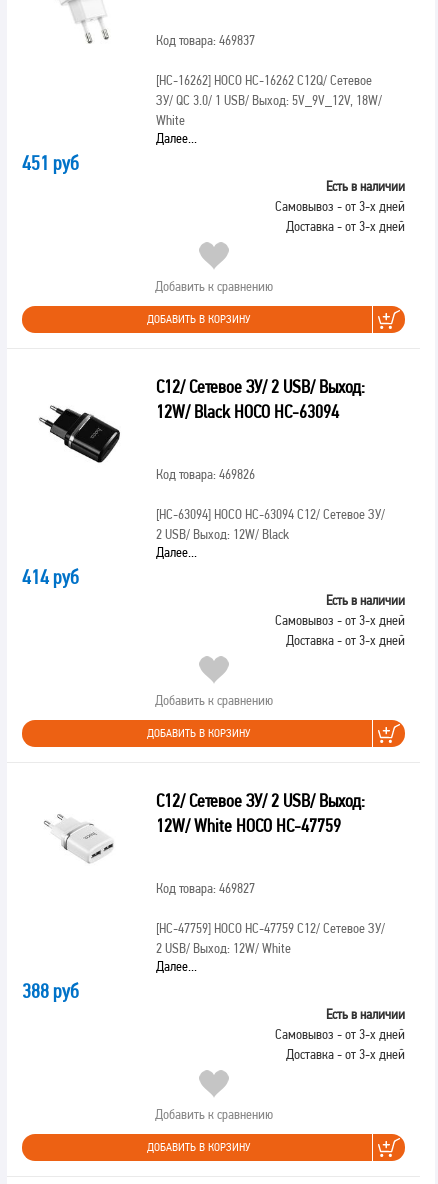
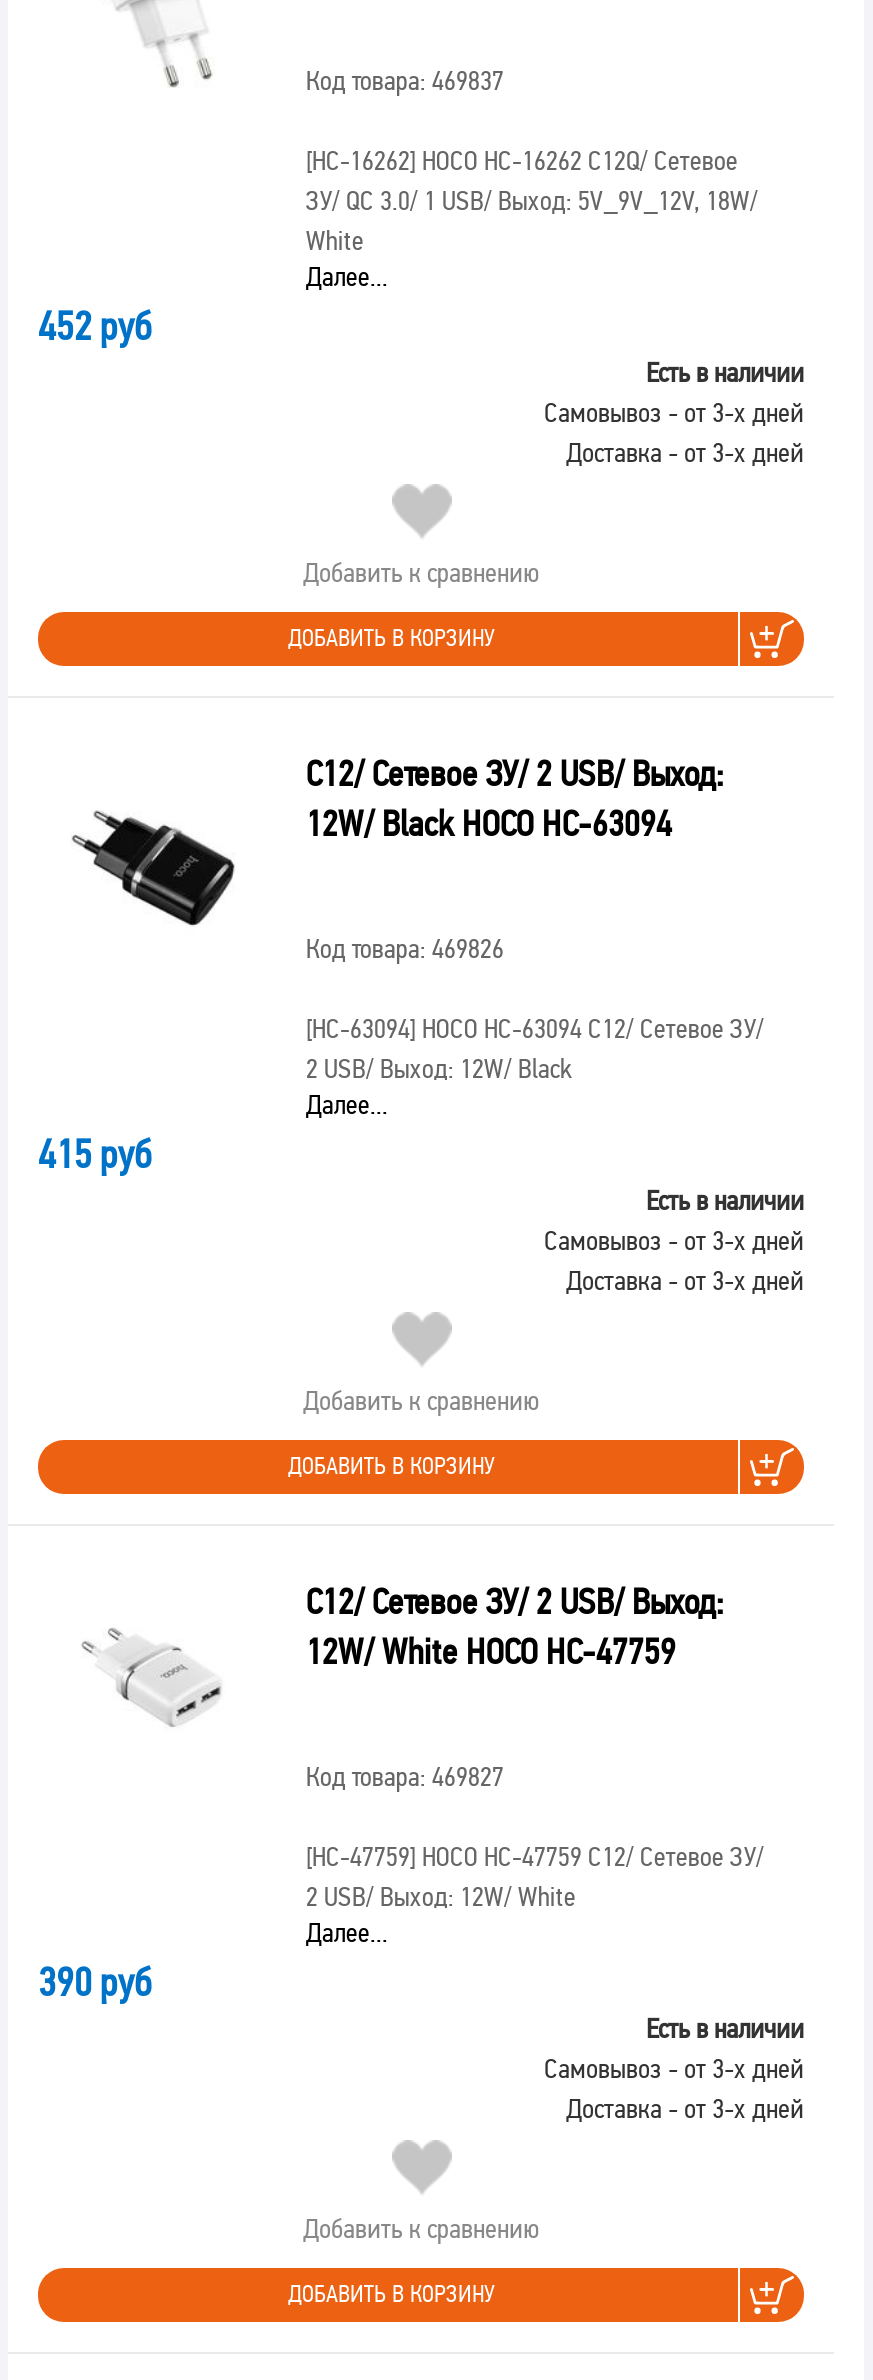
[22,151,79,175] 451 руб -> [38,302,152,350] 452 руб
[22,565,79,589] 414 руб -> [38,1130,152,1178] 415 руб
[22,979,79,1003] 388 руб -> [38,1958,152,2006] 390 руб

